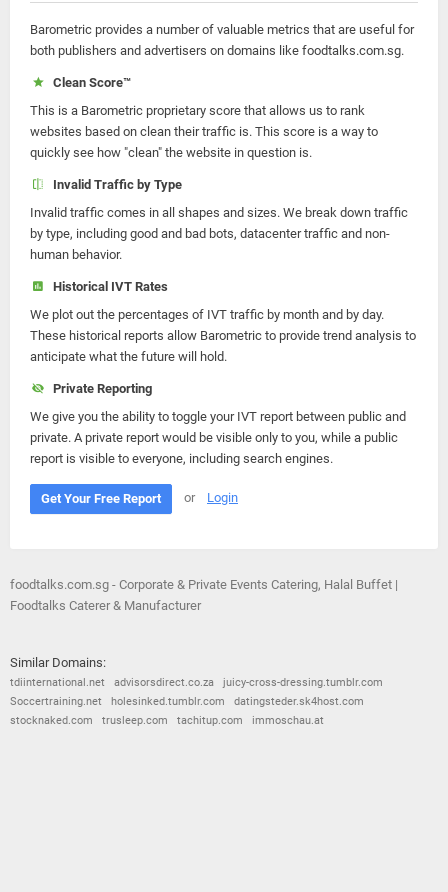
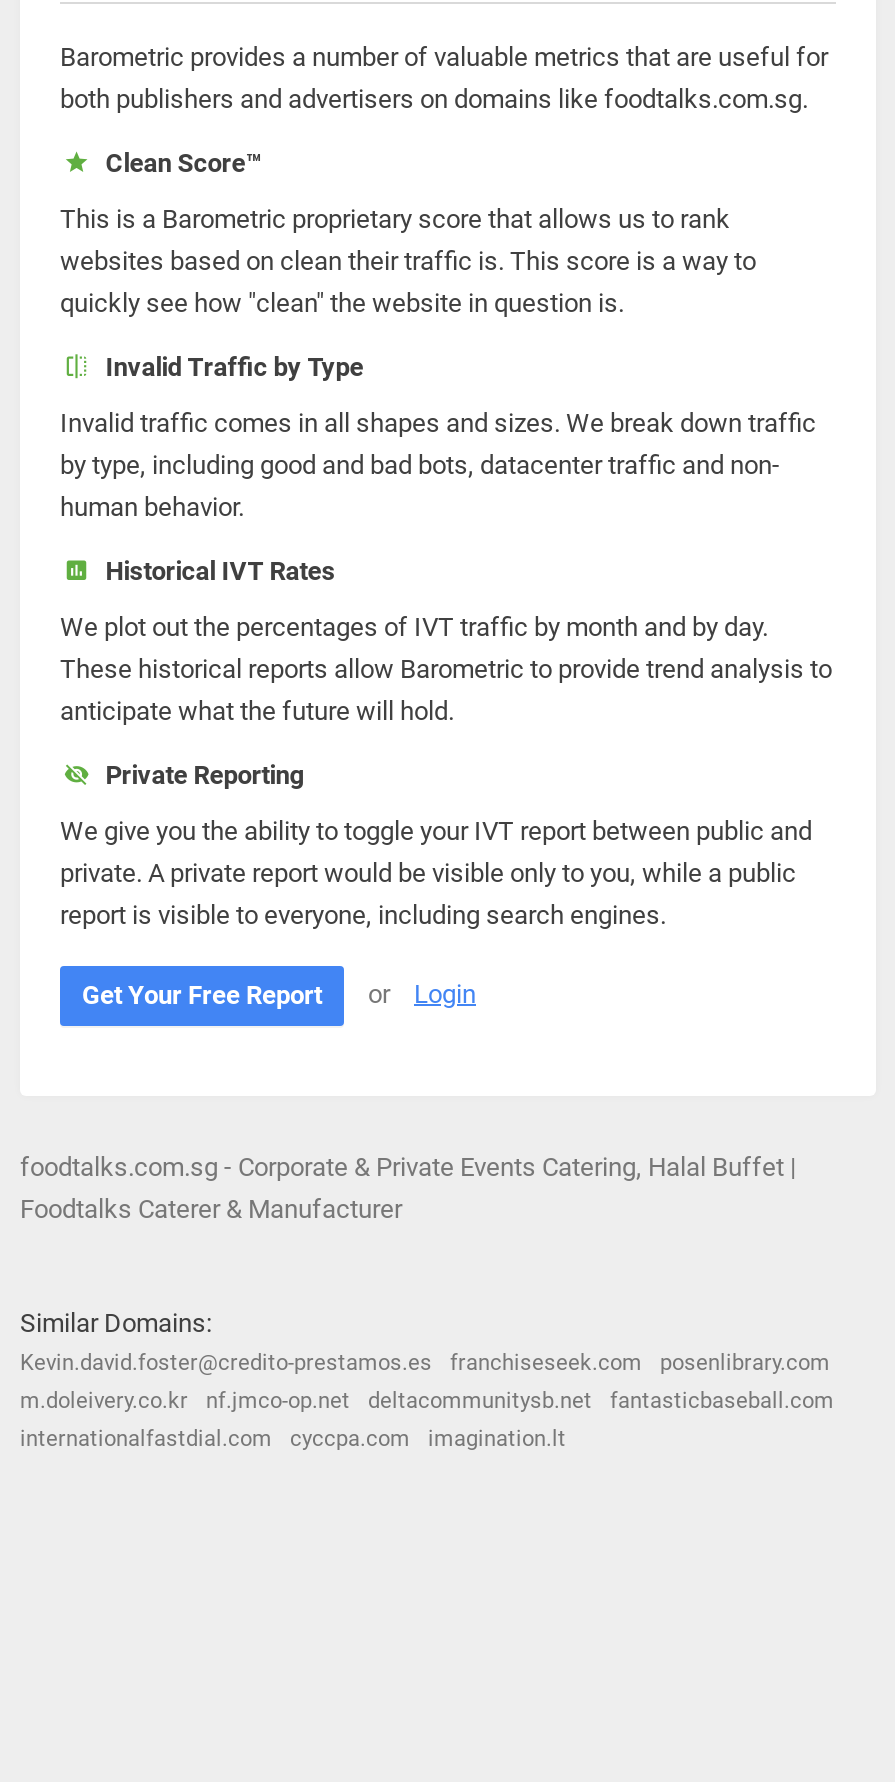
[10,676,383,689] tdiinternational.net | advisorsdirect.co.za | juicy-cross-dressing.tumblr.com -> [20,1350,830,1376] Kevin.david.foster@credito-prestamos.es | franchiseseek.com | posenlibrary.com
[10,695,364,708] Soccertraining.net | holesinked.tumblr.com | datingsteder.sk4host.com -> [20,1388,834,1414] m.doleivery.co.kr | nf.jmco-op.net | deltacommunitysb.net | fantasticbaseball.com
[10,714,324,727] stocknaked.com | trusleep.com | tachitup.com | immoschau.at -> [20,1426,566,1452] internationalfastdial.com | cyccpa.com | imagination.lt

